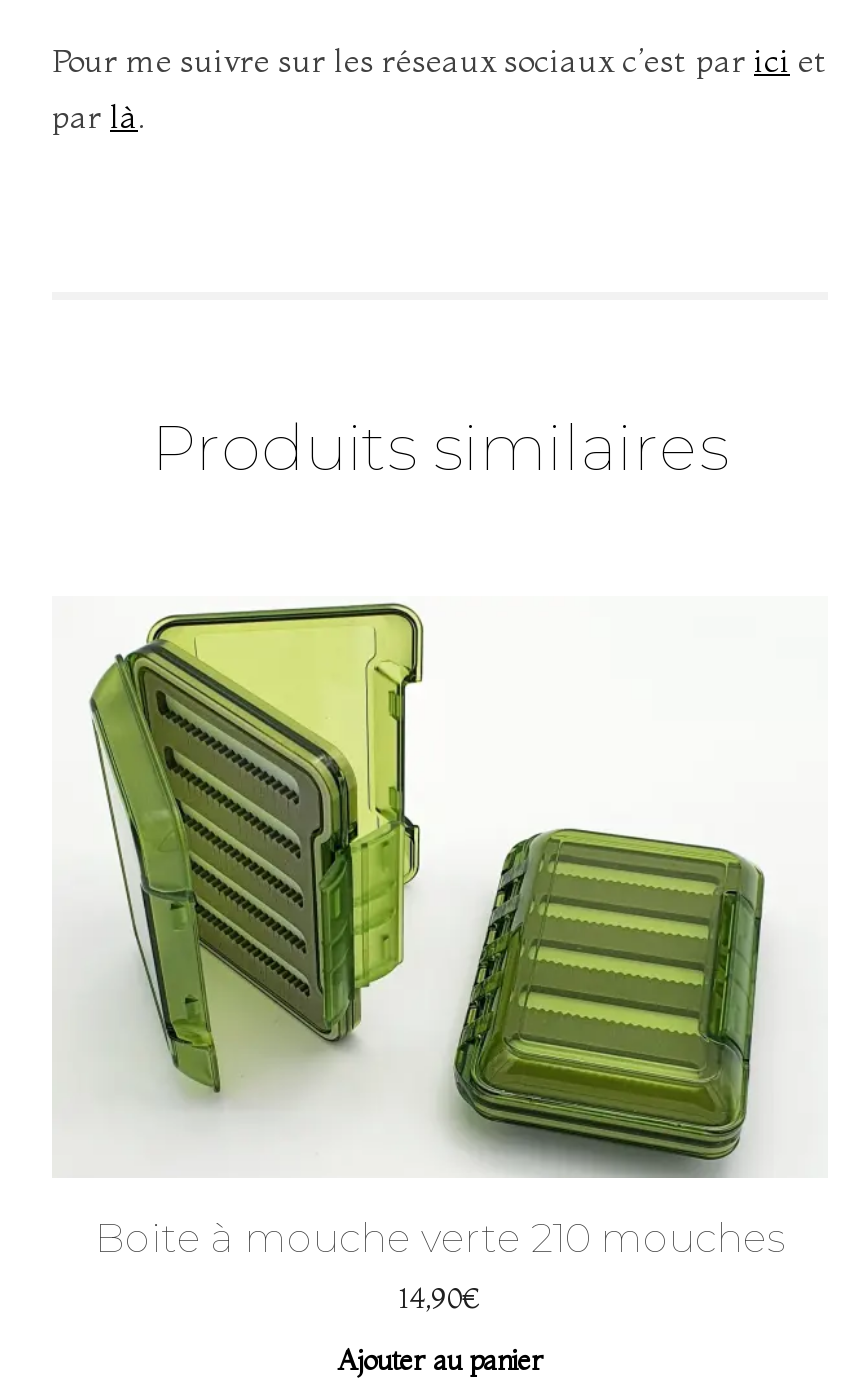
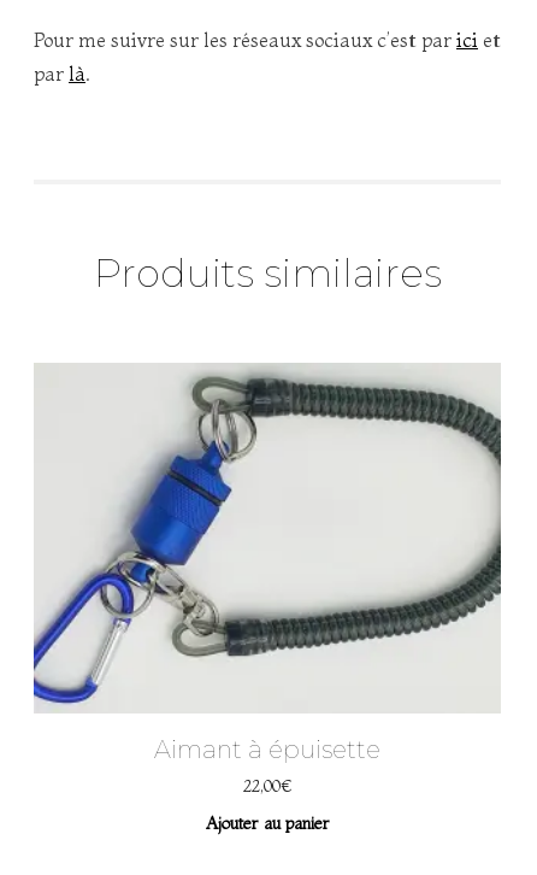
[52,597,828,1316] [image] | Boite à mouche verte 210 mouches | 14,90€ -> [33,363,502,797] [image] | Aimant à épuisette | 22,00€

